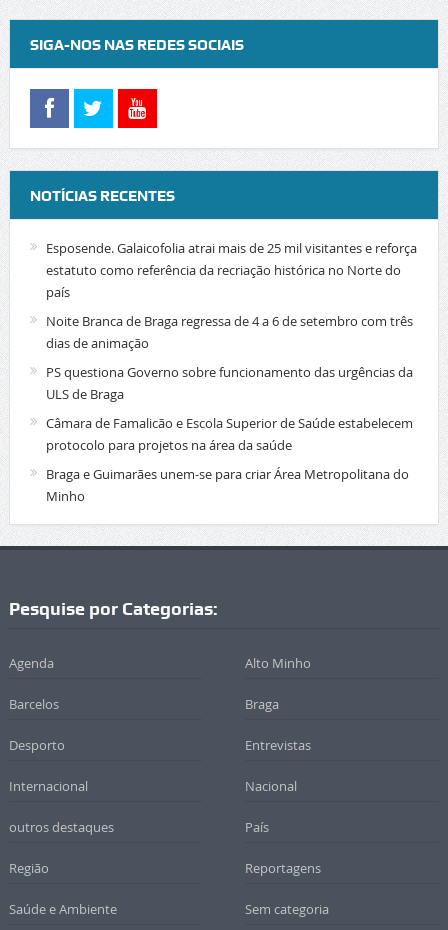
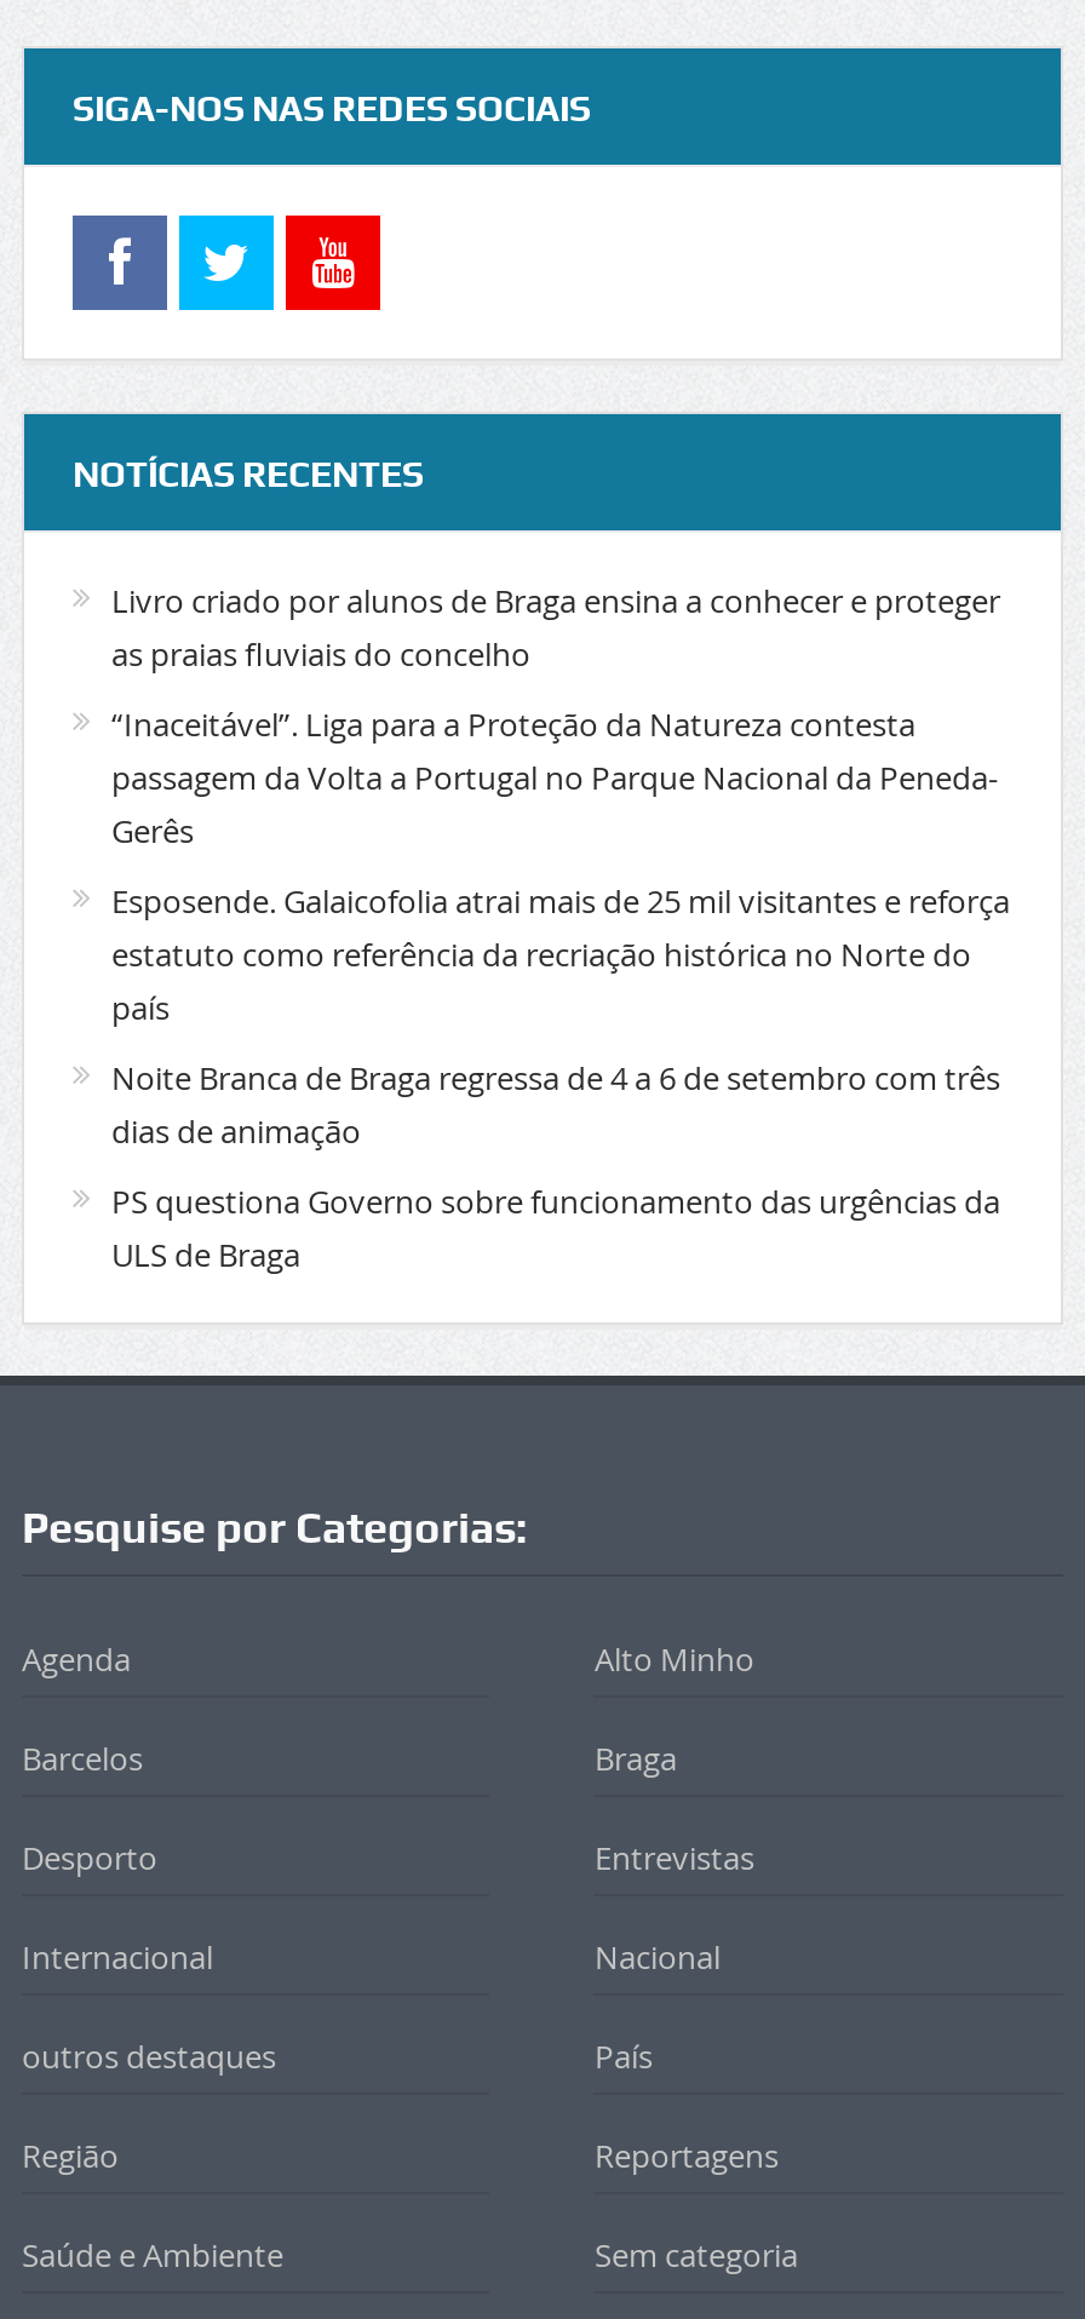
none -> [111,580,1000,853] Livro criado por alunos de Braga ensina a conhecer e proteger | as praias fluviais do concelho | “Inaceitável”. Liga para a Proteção da Natureza contesta | passagem da Volta a Portugal no Parque Nacional da Peneda- | Gerês
moved [46,239,417,403] -> [111,880,1010,1277]: Esposende. Galaicofolia atrai mais de 25 mil visitantes e reforça | estatuto como referência da recriação histórica no Norte do | país | Noite Branca de Braga regressa de 4 a 6 de setembro com três | dias de animação | PS questiona Governo sobre funcionamento das urgências da | ULS de Braga
[46,414,413,505] Câmara de Famalicão e Escola Superior de Saúde estabelecem | protocolo para projetos na área da saúde | Braga e Guimarães unem-se para criar Área Metropolitana do | Minho -> none

